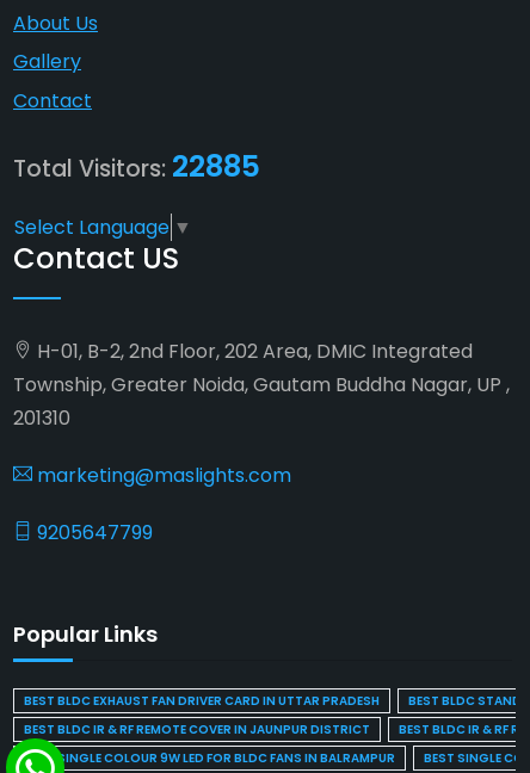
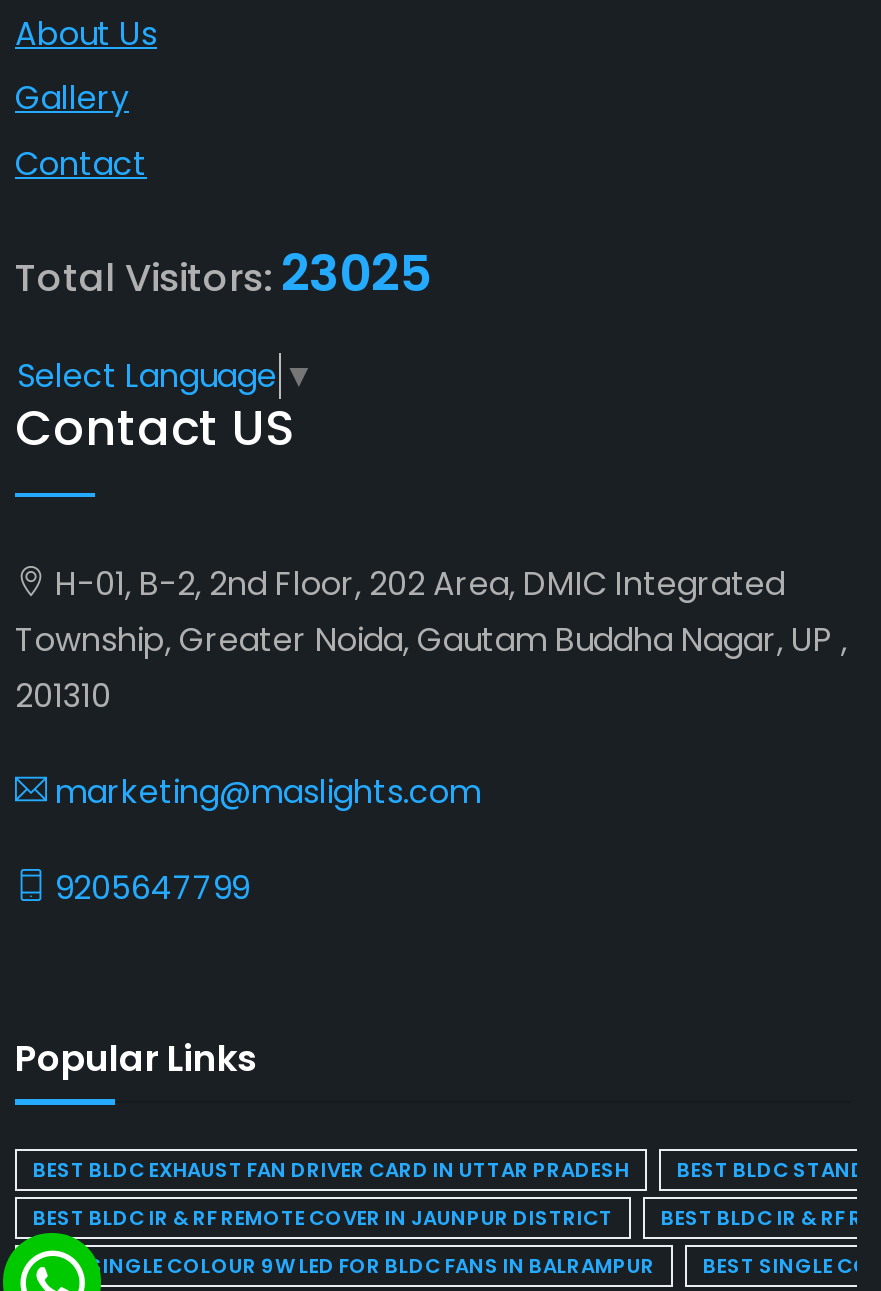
[13,145,260,187] Total Visitors: 22885 -> [15,239,431,309] Total Visitors: 23025

